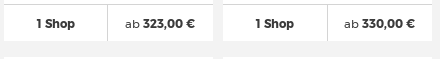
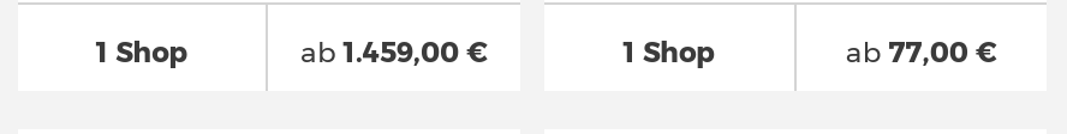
[125,17,195,31] ab 323,00 € -> [300,35,488,69] ab 1.459,00 €
[344,17,415,31] ab 330,00 € -> [845,35,997,69] ab 77,00 €

